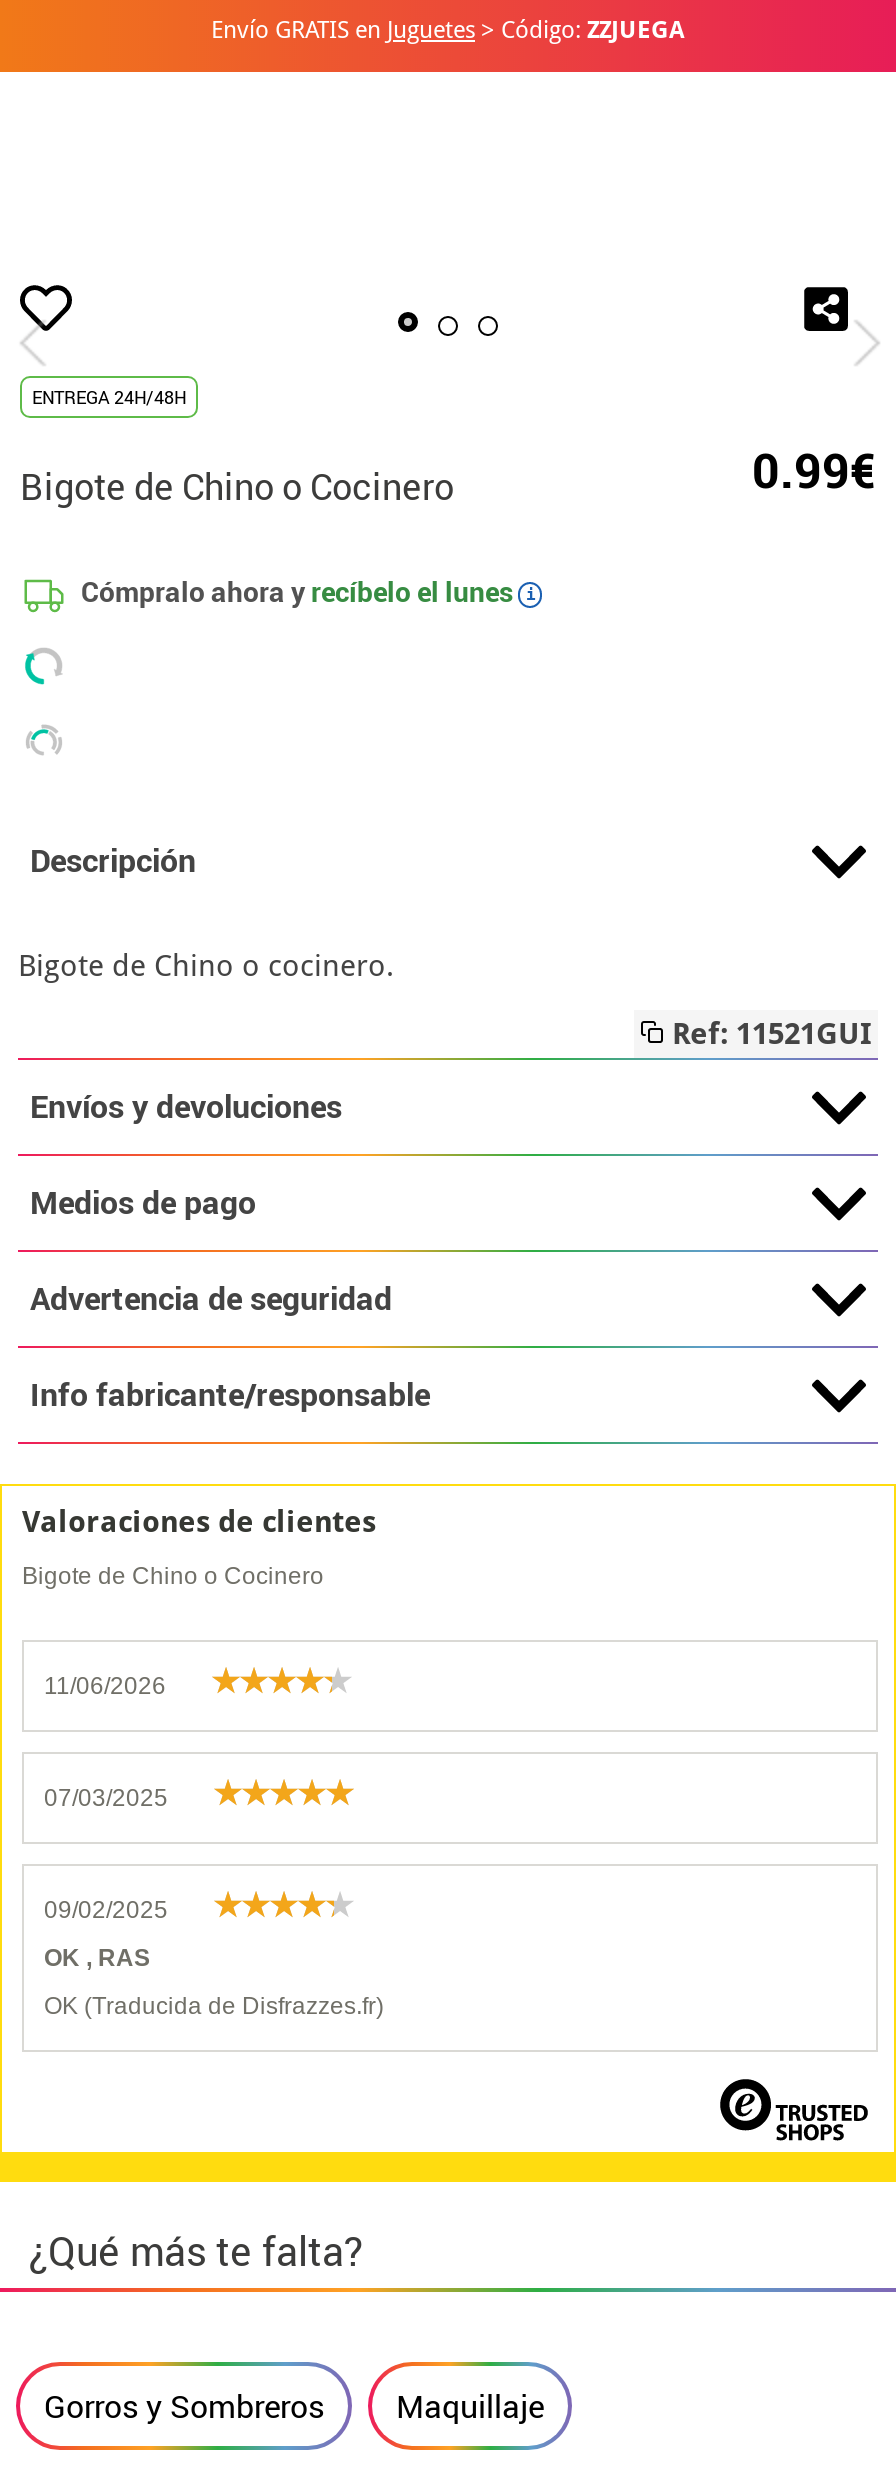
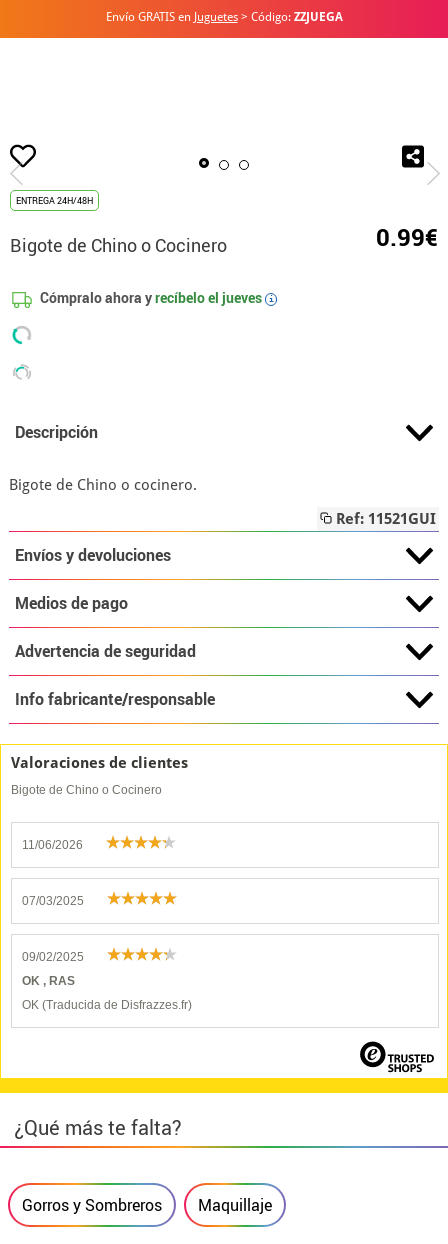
[75,572,513,610] Cómpralo ahora y recíbelo el lunes -> [37,288,262,307] Cómpralo ahora y recíbelo el jueves

